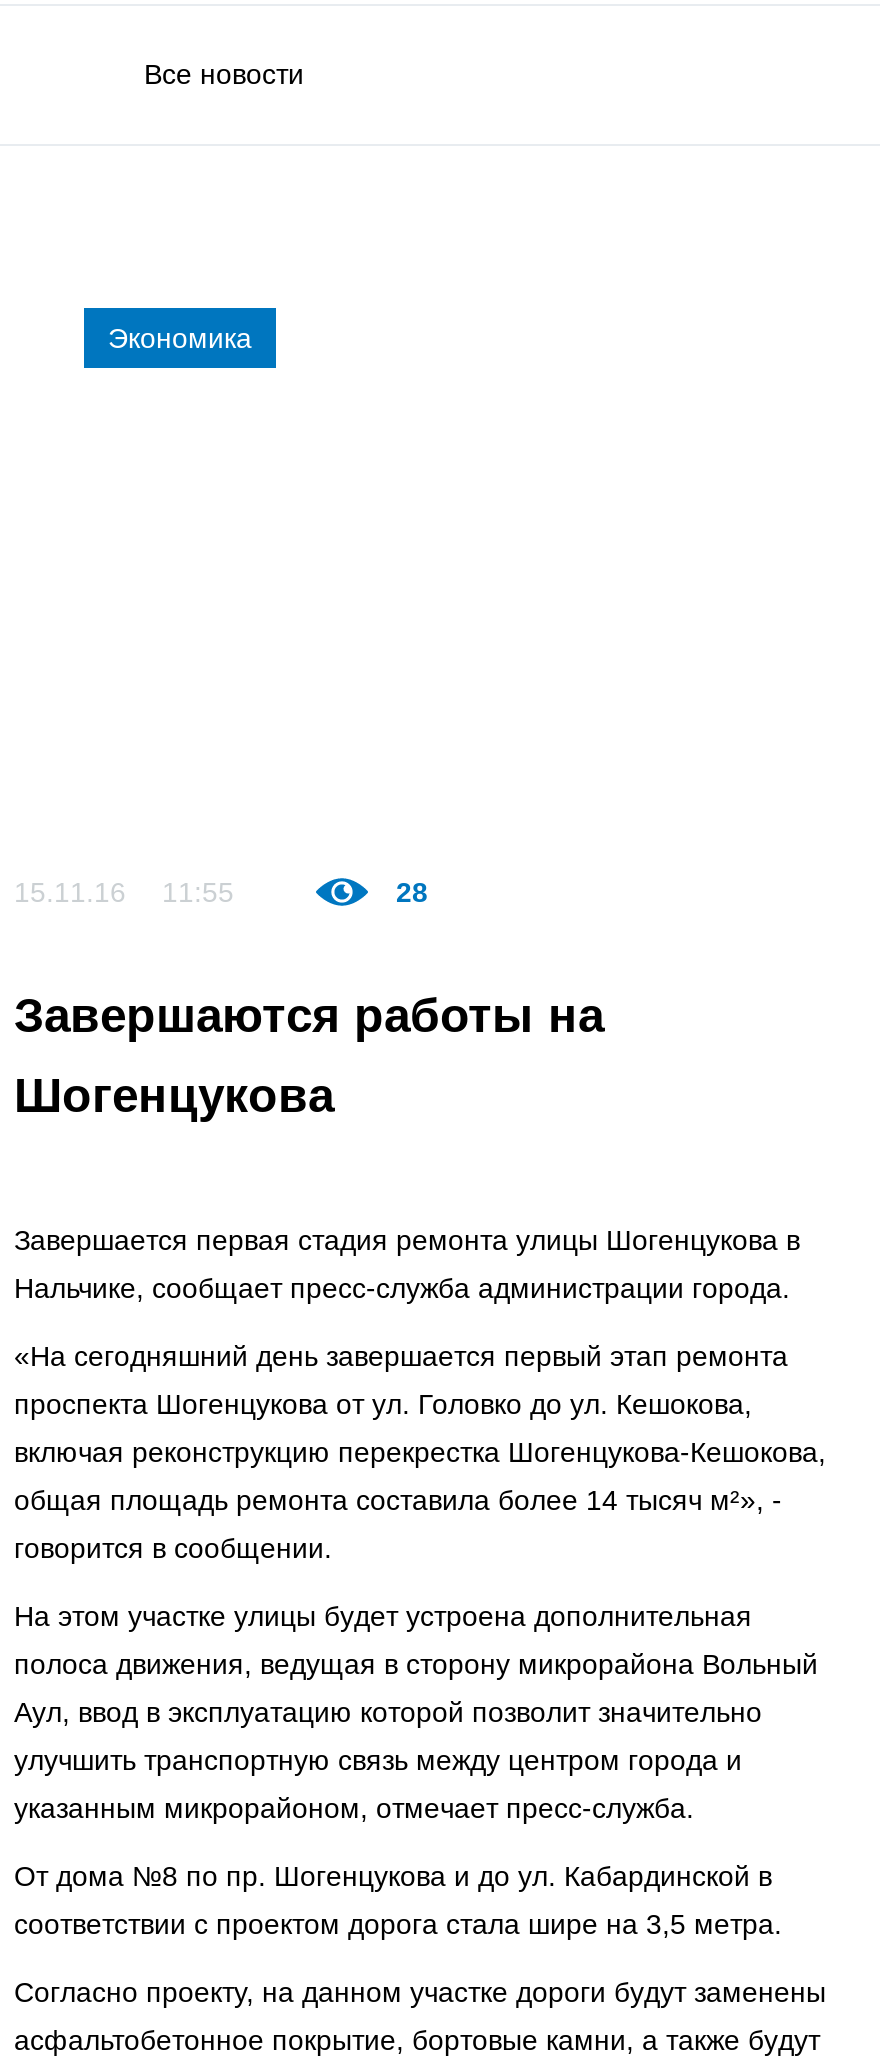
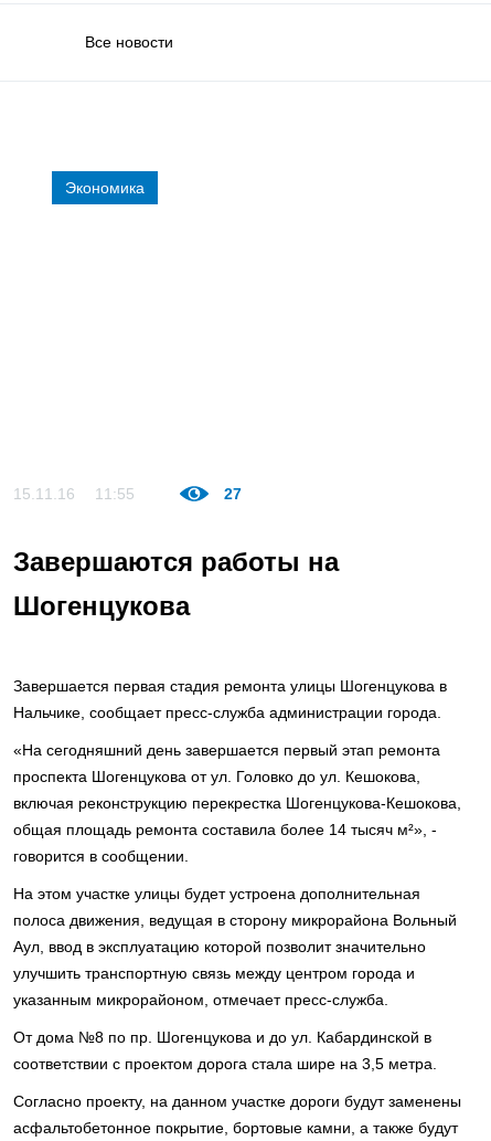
[396,876,428,908] 28 -> [224,485,242,502] 27

